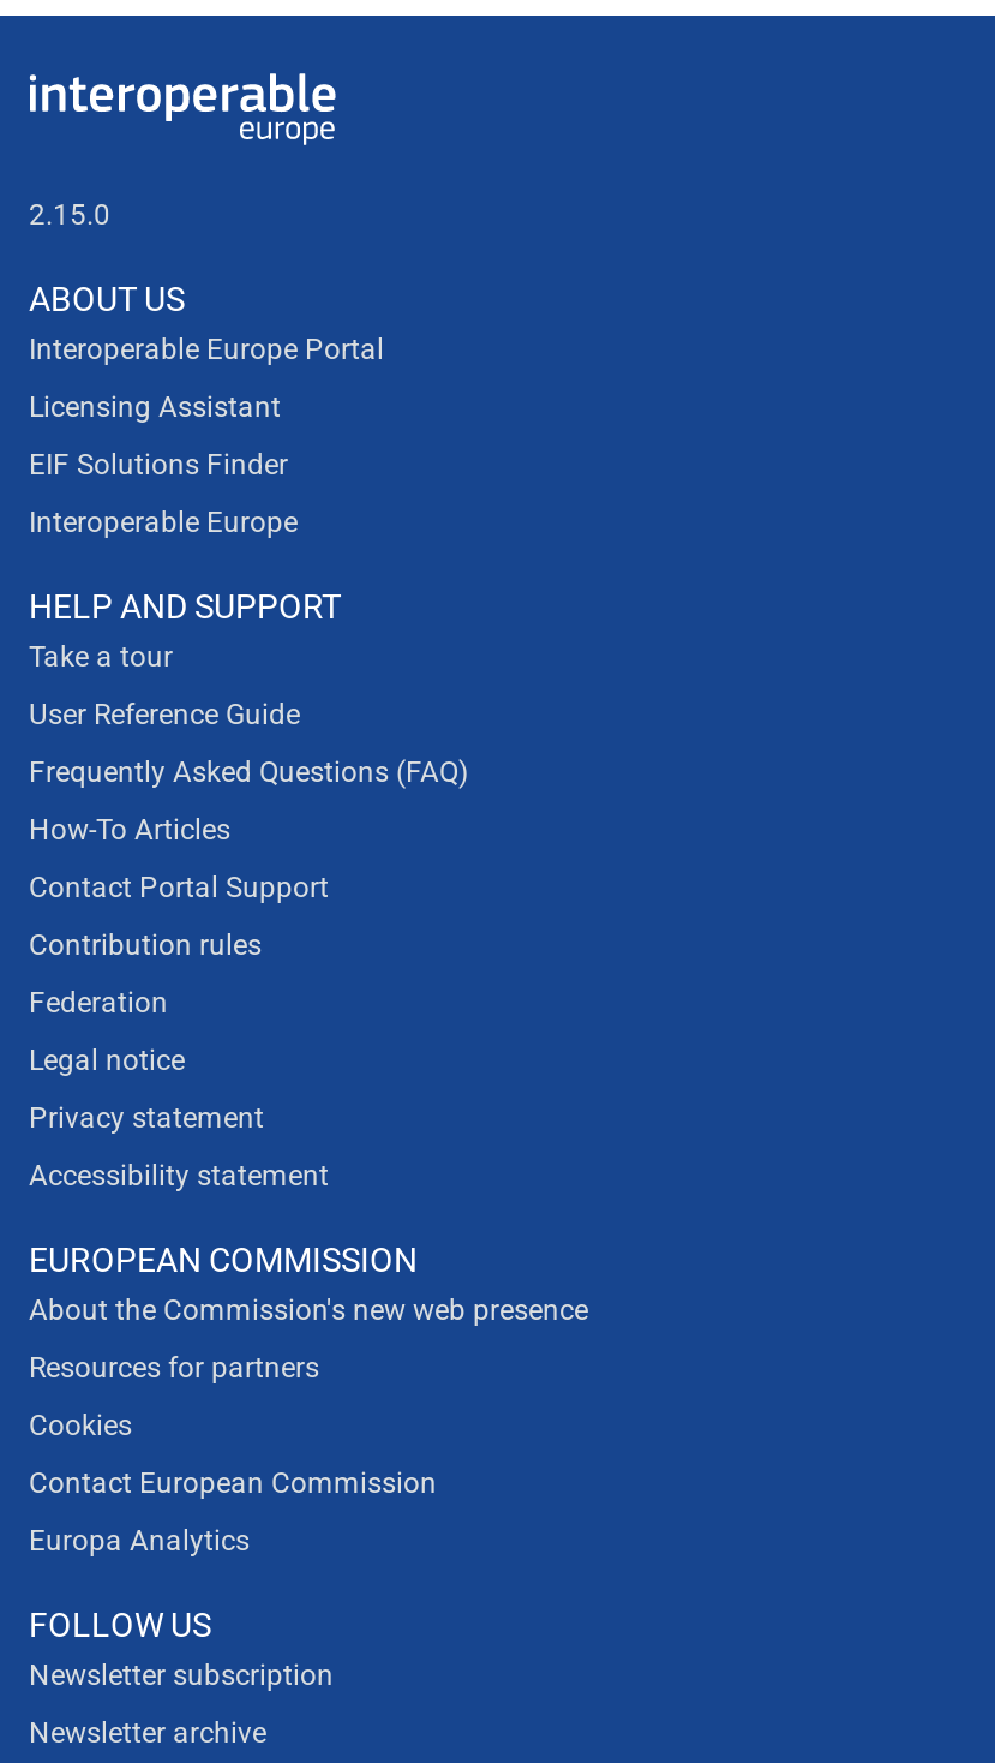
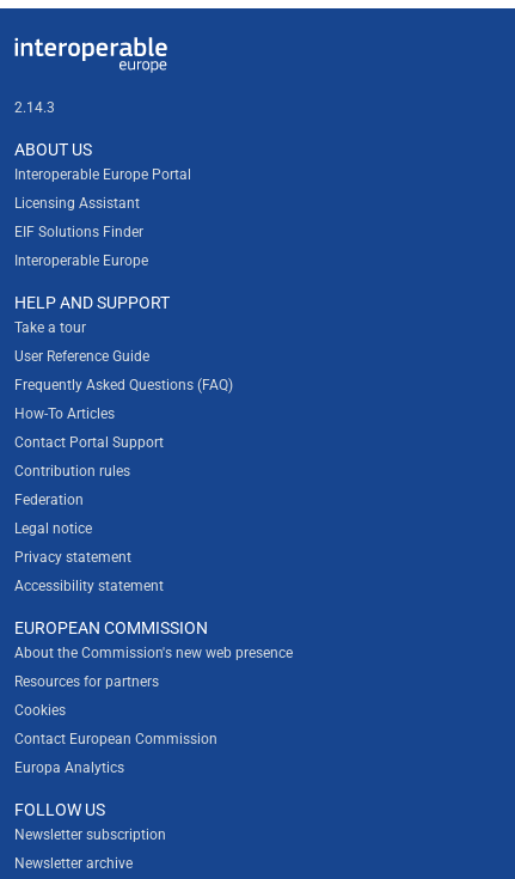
[29,198,110,232] 2.15.0 -> [14,99,55,116] 2.14.3

